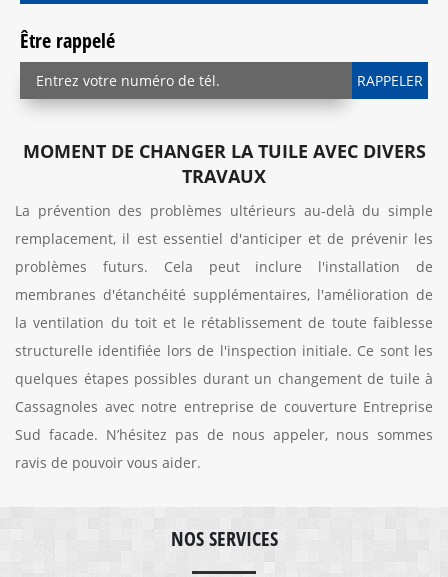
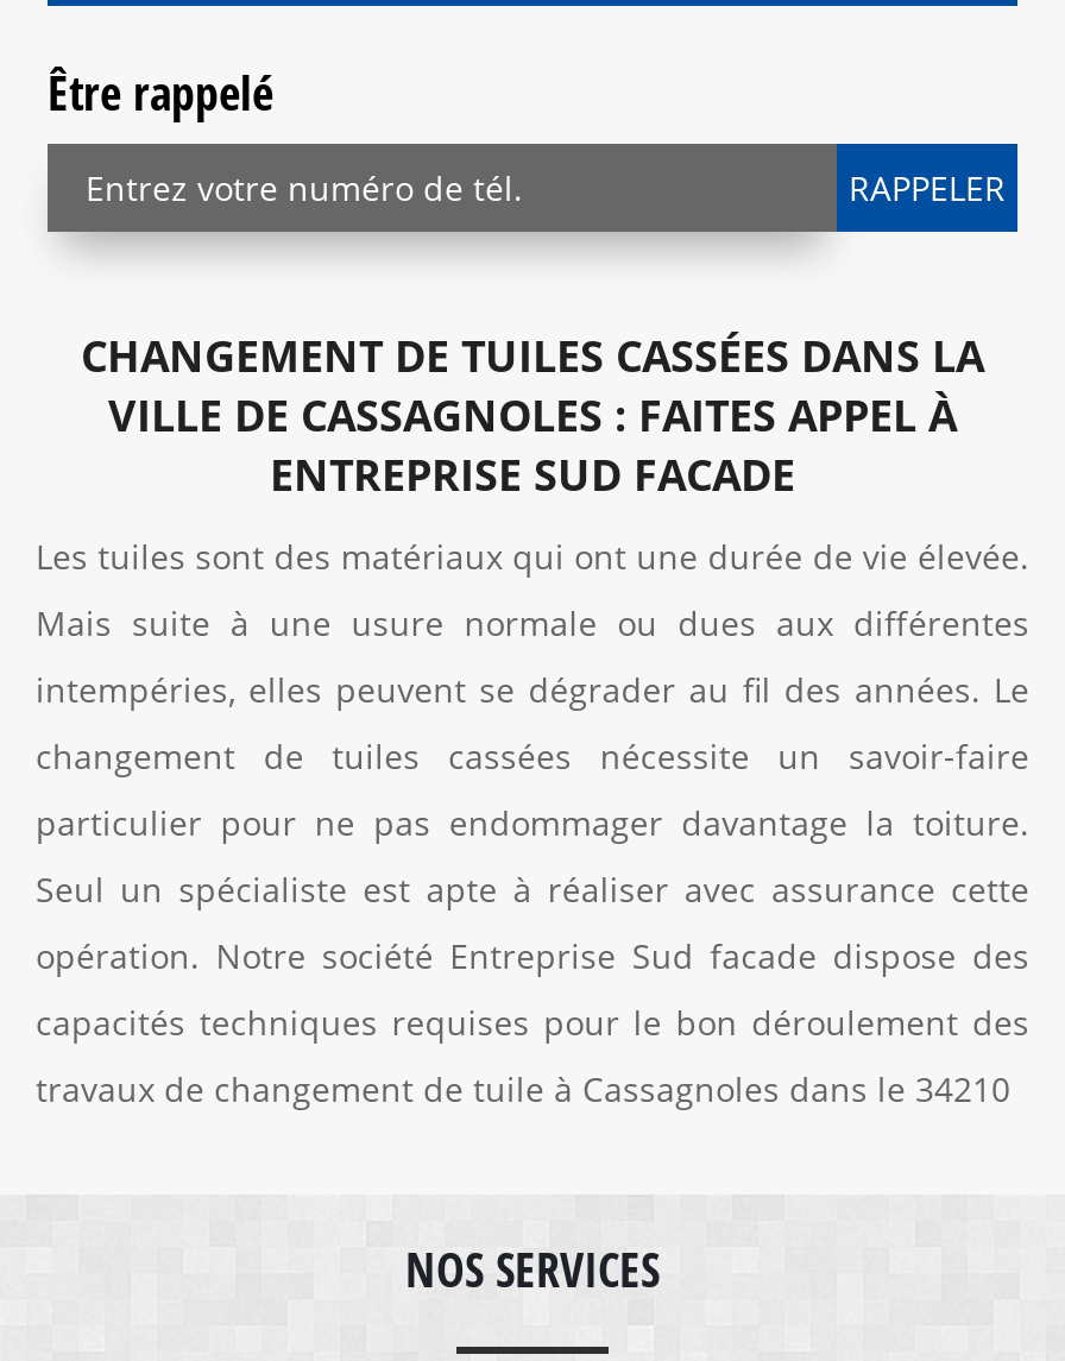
[15,139,433,472] MOMENT DE CHANGER LA TUILE AVEC DIVERS | TRAVAUX | La prévention des problèmes ultérieurs au-delà du simple | remplacement, il est essentiel d'anticiper et de prévenir les | problèmes futurs. Cela peut inclure l'installation de | membranes d'étanchéité supplémentaires, l'amélioration de | la ventilation du toit et le rétablissement de toute faiblesse | structurelle identifiée lors de l'inspection initiale. Ce sont les | quelques étapes possibles durant un changement de tuile à | Cassagnoles avec notre entreprise de couverture Entreprise | Sud facade. N’hésitez pas de nous appeler, nous sommes | ravis de pouvoir vous aider. -> [36,326,1029,1111] CHANGEMENT DE TUILES CASSÉES DANS LA | VILLE DE CASSAGNOLES : FAITES APPEL À | ENTREPRISE SUD FACADE | Les tuiles sont des matériaux qui ont une durée de vie élevée. | Mais suite à une usure normale ou dues aux différentes | intempéries, elles peuvent se dégrader au fil des années. Le | changement de tuiles cassées nécessite un savoir-faire | particulier pour ne pas endommager davantage la toiture. | Seul un spécialiste est apte à réaliser avec assurance cette | opération. Notre société Entreprise Sud facade dispose des | capacités techniques requises pour le bon déroulement des | travaux de changement de tuile à Cassagnoles dans le 34210

